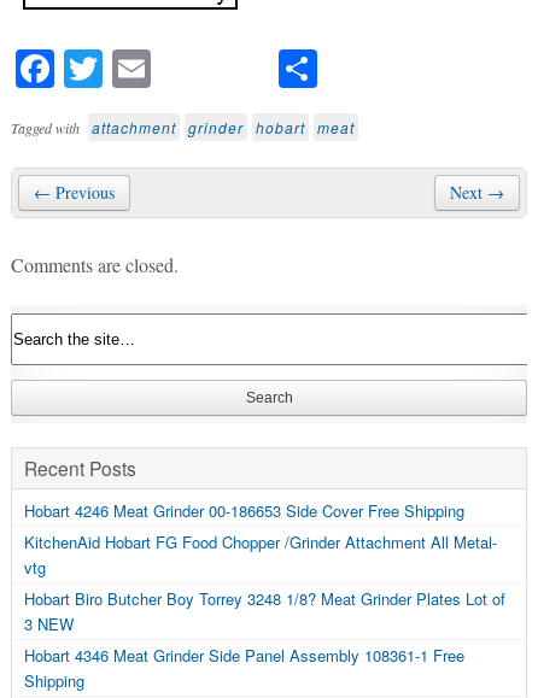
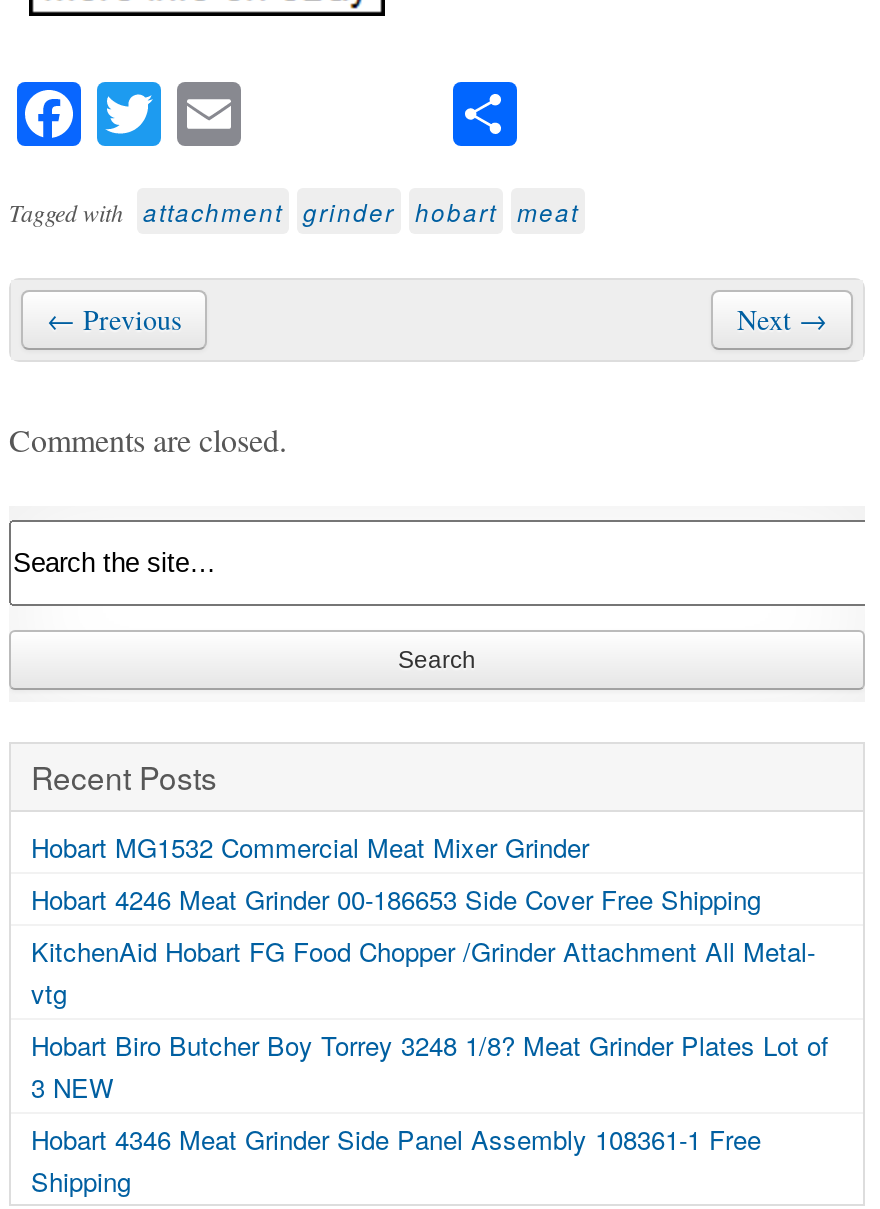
none -> [31,828,589,866] Hobart MG1532 Commercial Meat Mixer Grinder

